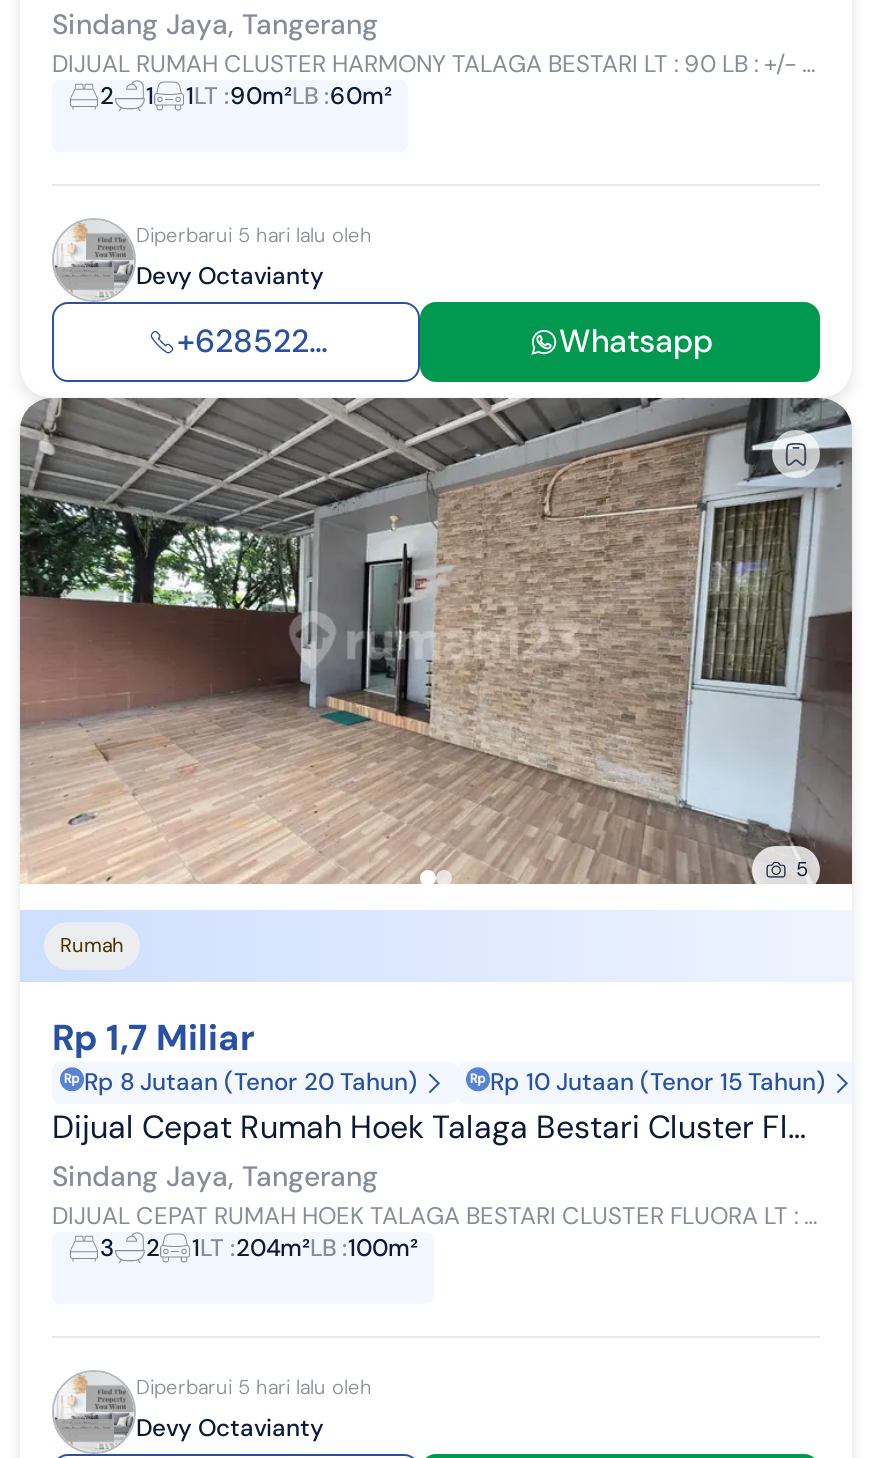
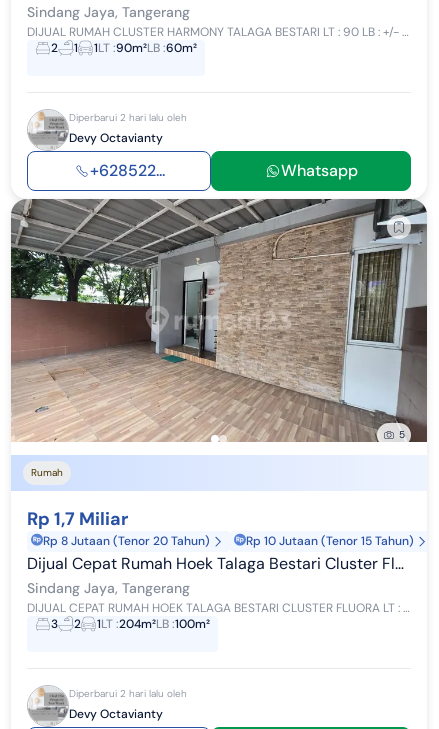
[136,223,372,249] Diperbarui 5 hari lalu oleh -> [69,111,187,124] Diperbarui 2 hari lalu oleh
[136,1374,372,1400] Diperbarui 5 hari lalu oleh -> [69,687,187,700] Diperbarui 2 hari lalu oleh

